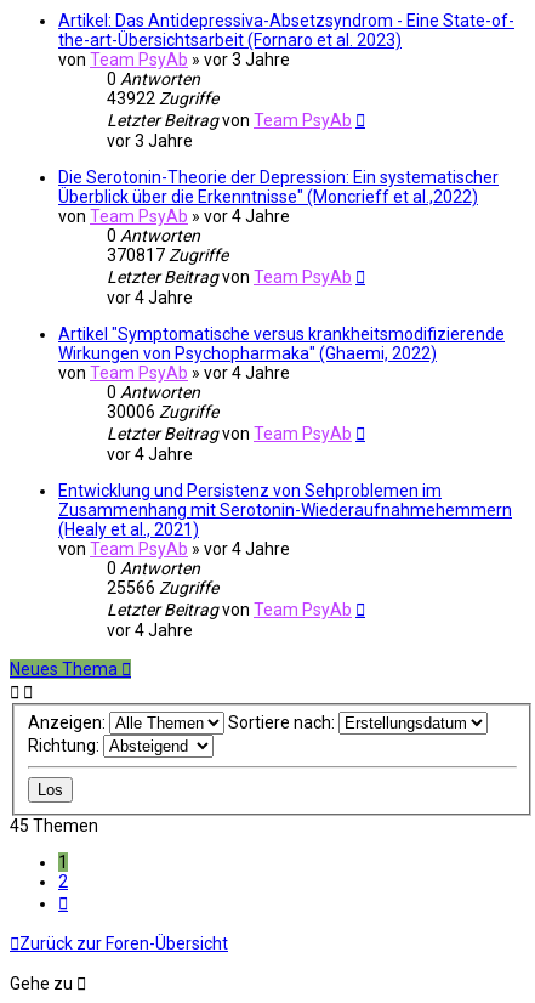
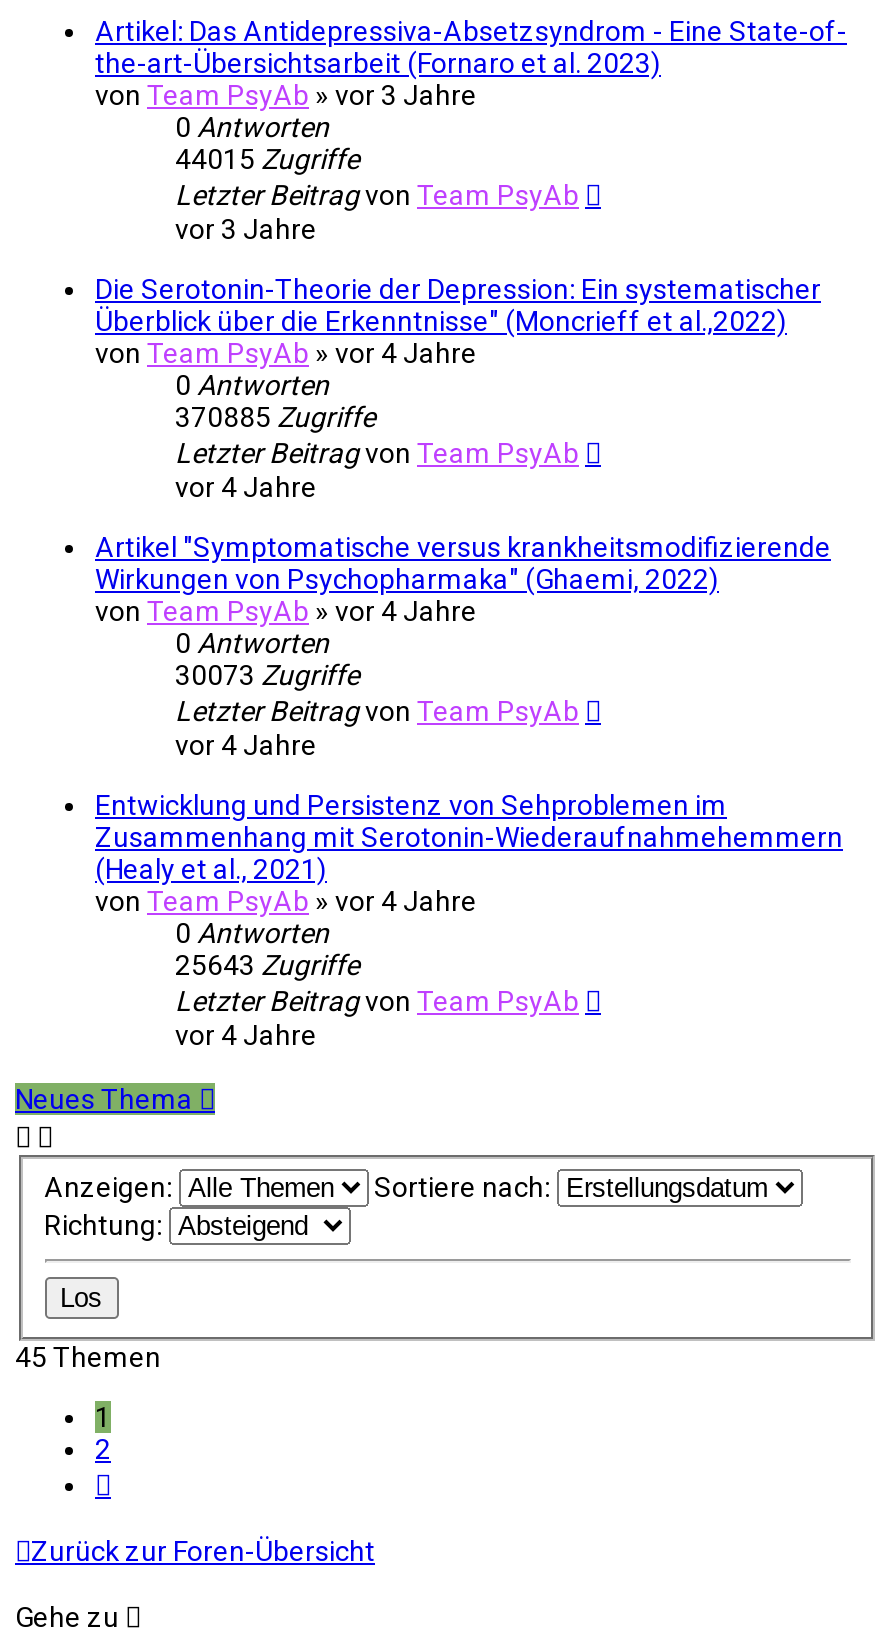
[107,89,218,108] 43922 Zugriffe -> [175,143,359,175] 44015 Zugriffe
[107,245,228,265] 370817 Zugriffe -> [175,401,375,433] 370885 Zugriffe
[107,402,218,421] 30006 Zugriffe -> [175,659,359,691] 30073 Zugriffe
[107,578,218,598] 25566 Zugriffe -> [175,949,359,981] 25643 Zugriffe

